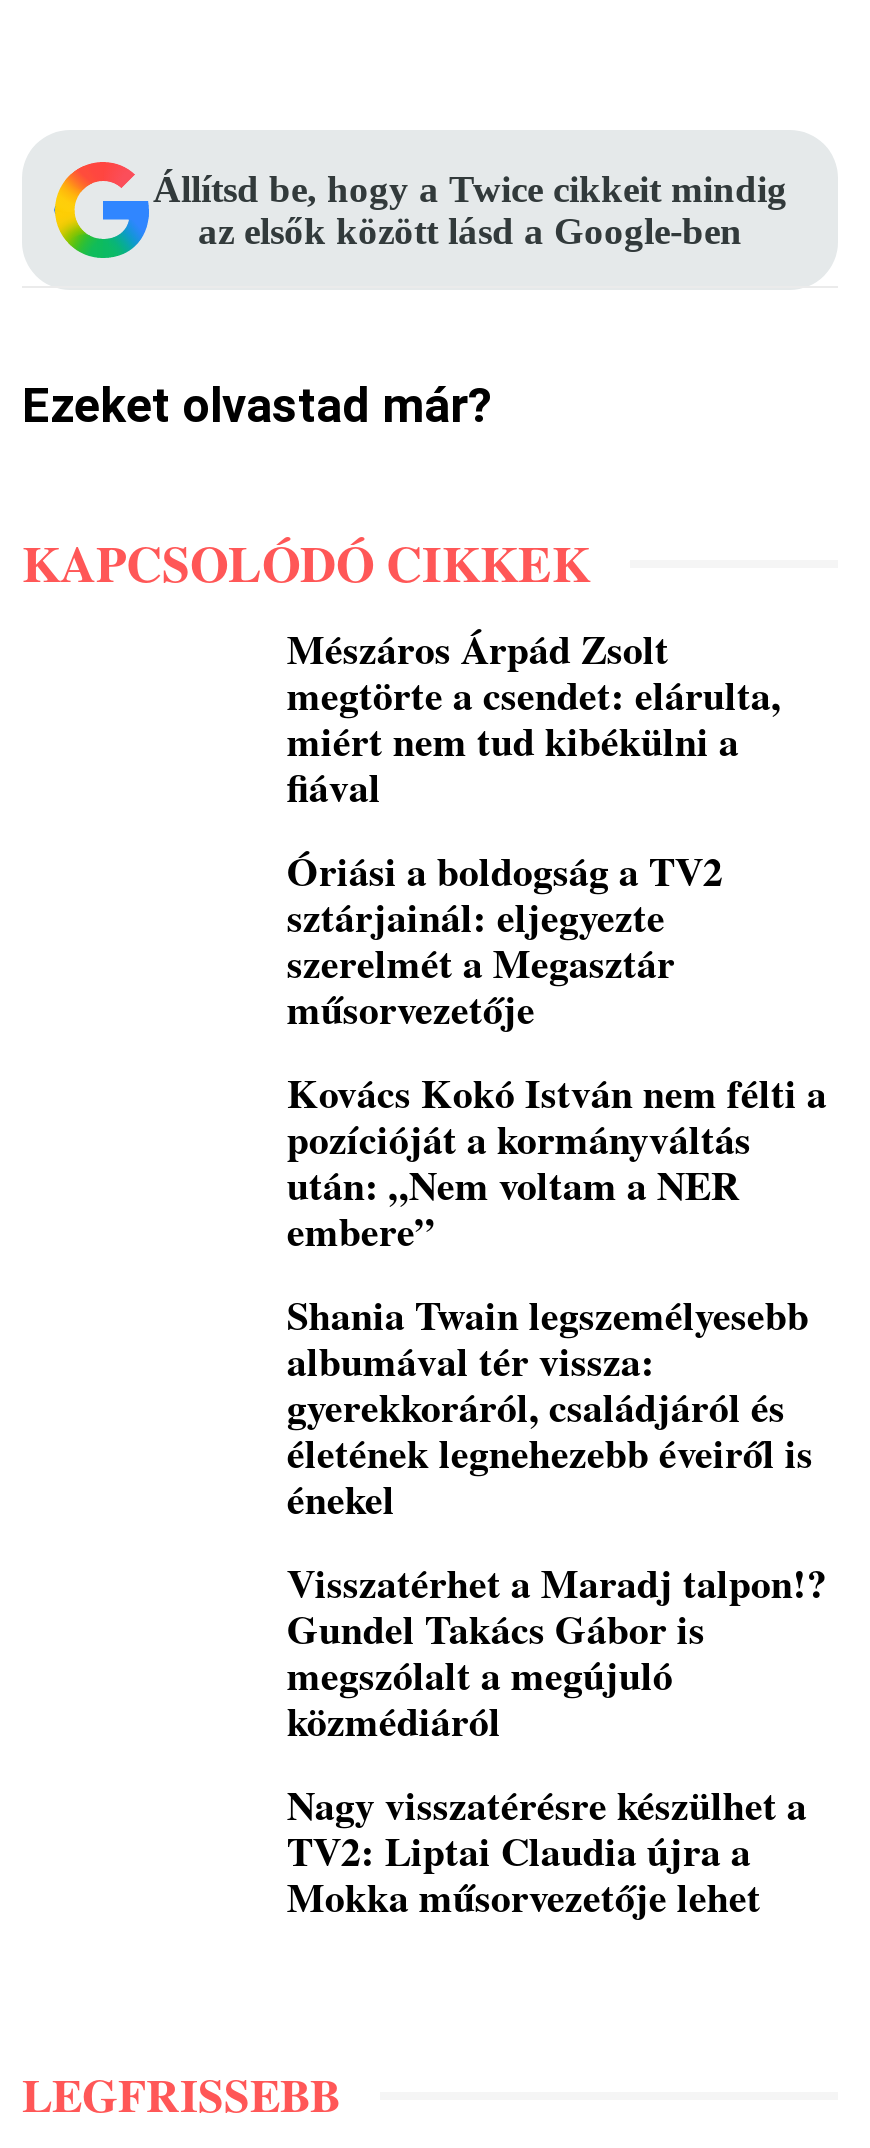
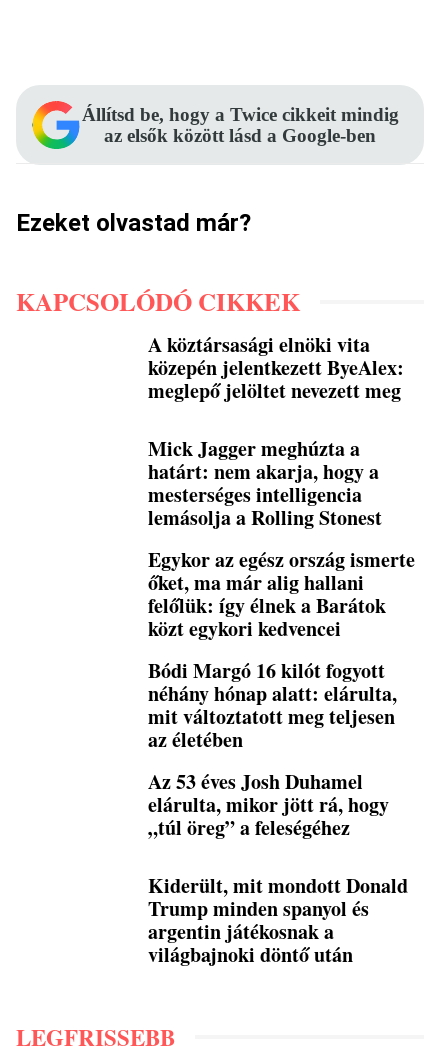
[287,621,827,1927] Mészáros Árpád Zsolt | megtörte a csendet: elárulta, | miért nem tud kibékülni a | fiával | Óriási a boldogság a TV2 | sztárjainál: eljegyezte | szerelmét a Megasztár | műsorvezetője | Kovács Kokó István nem félti a | pozícióját a kormányváltás | után: „Nem voltam a NER | embere” | Shania Twain legszemélyesebb | albumával tér vissza: | gyerekkoráról, családjáról és | életének legnehezebb éveiről is | énekel | Visszatérhet a Maradj talpon!? | Gundel Takács Gábor is | megszólalt a megújuló | közmédiáról | Nagy visszatérésre készülhet a | TV2: Liptai Claudia újra a | Mokka műsorvezetője lehet -> [148,330,415,969] A köztársasági elnöki vita | közepén jelentkezett ByeAlex: | meglepő jelöltet nevezett meg | Mick Jagger meghúzta a | határt: nem akarja, hogy a | mesterséges intelligencia | lemásolja a Rolling Stonest | Egykor az egész ország ismerte | őket, ma már alig hallani | felőlük: így élnek a Barátok | közt egykori kedvencei | Bódi Margó 16 kilót fogyott | néhány hónap alatt: elárulta, | mit változtatott meg teljesen | az életében | Az 53 éves Josh Duhamel | elárulta, mikor jött rá, hogy | „túl öreg” a feleségéhez | Kiderült, mit mondott Donald | Trump minden spanyol és | argentin játékosnak a | világbajnoki döntő után

